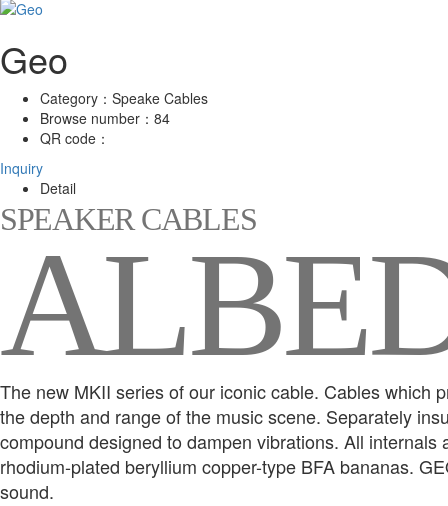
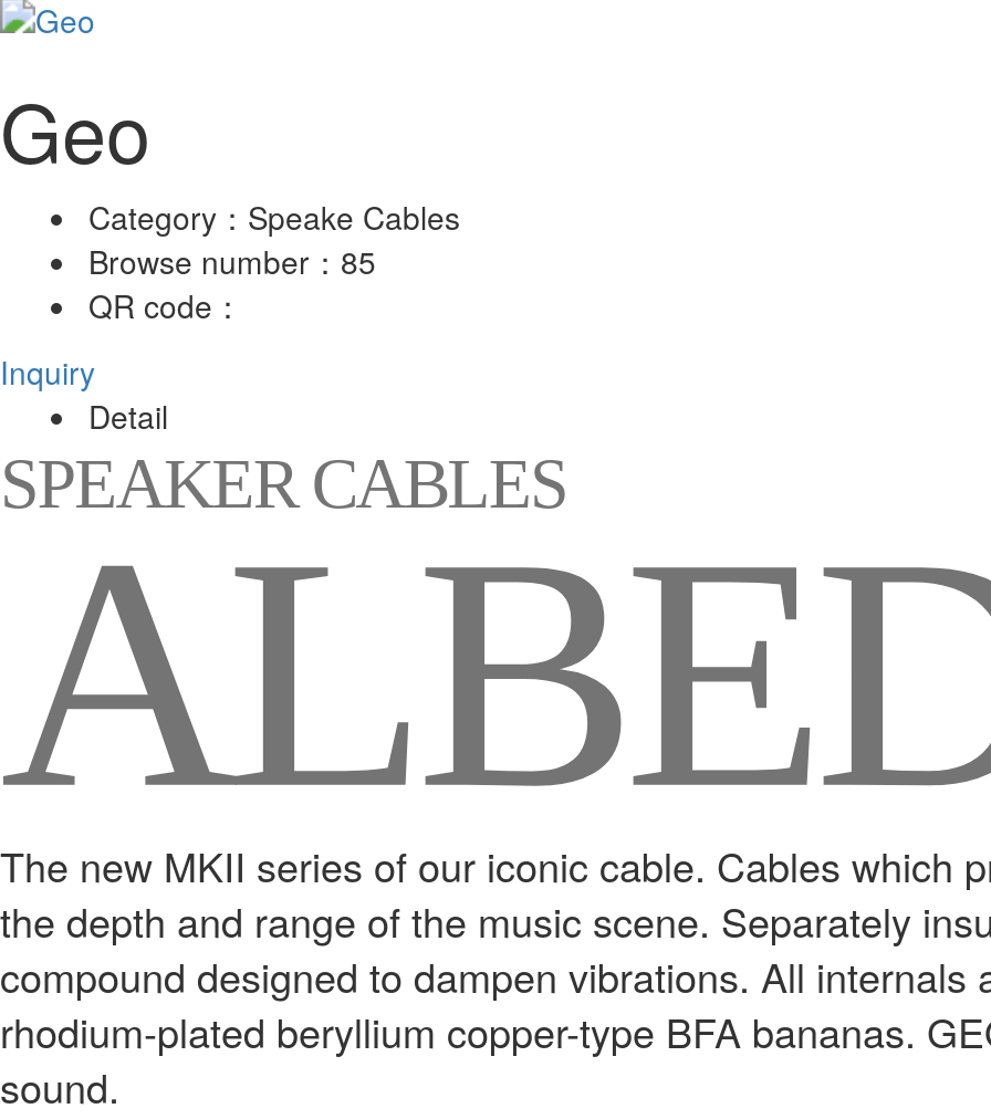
[40,108,170,128] Browse number：84 -> [88,239,376,283] Browse number：85

